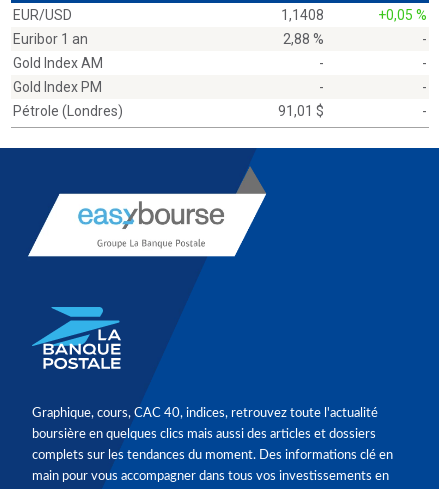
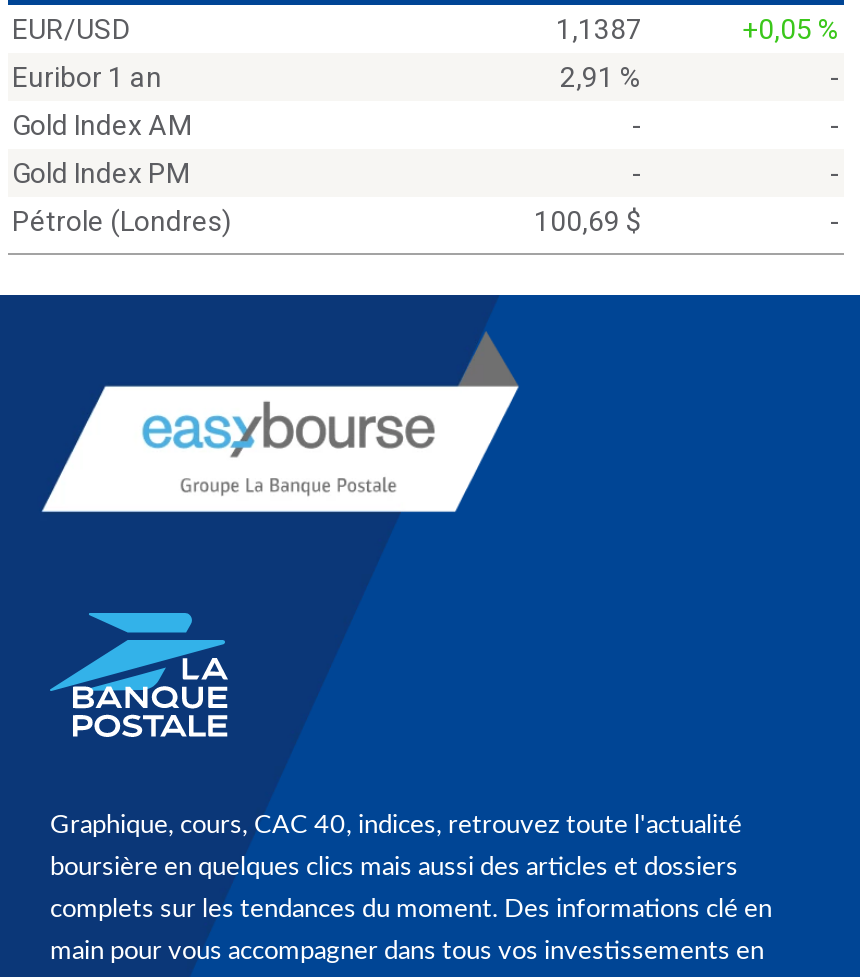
[281,7,324,23] 1,1408 -> [556,13,642,45] 1,1387
[283,31,324,47] 2,88 % -> [560,61,642,93] 2,91 %
[278,103,324,119] 91,01 $ -> [534,205,642,237] 100,69 $

